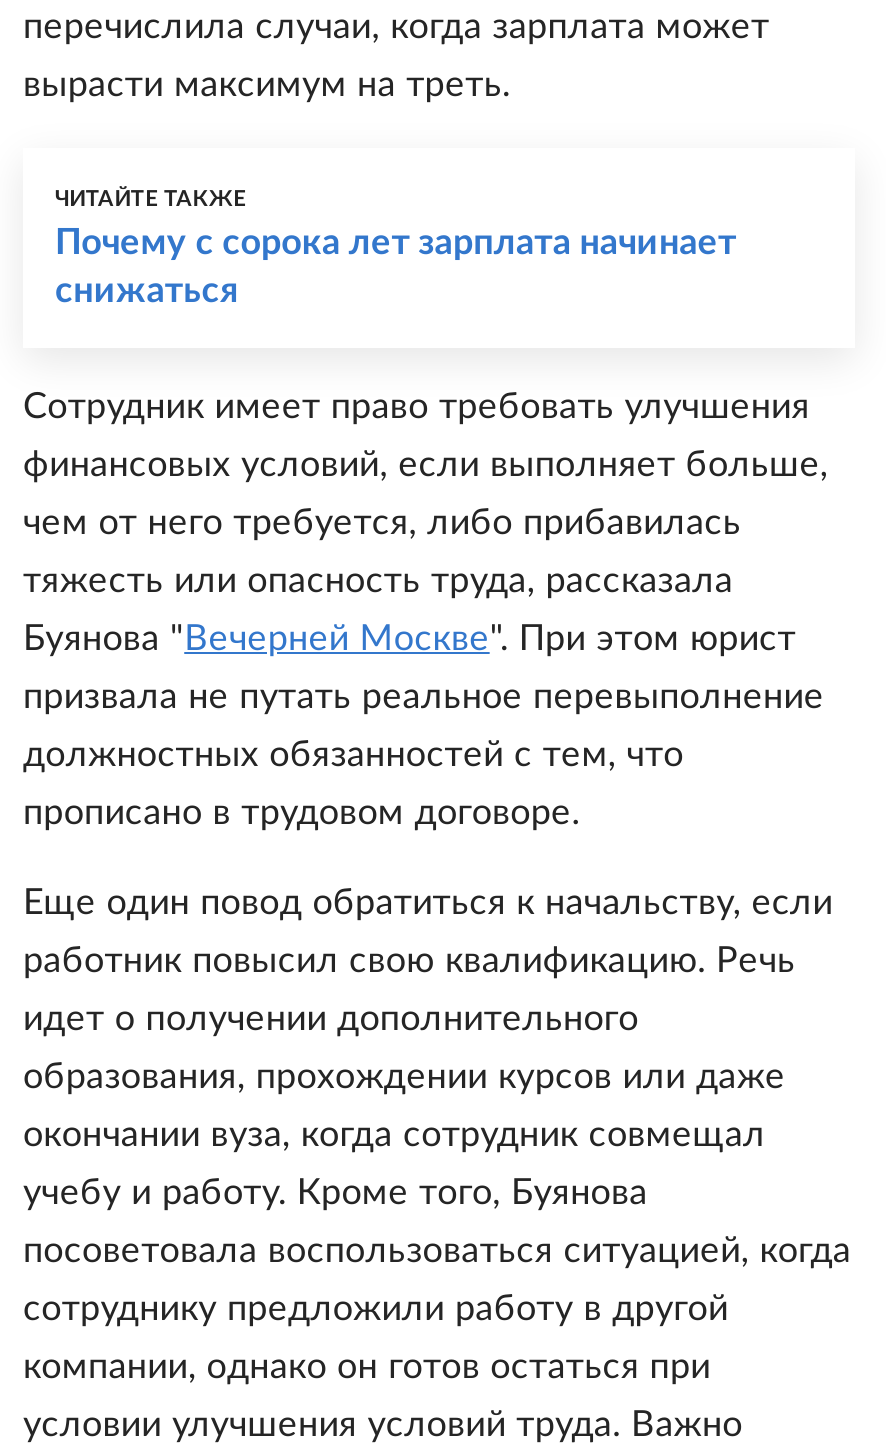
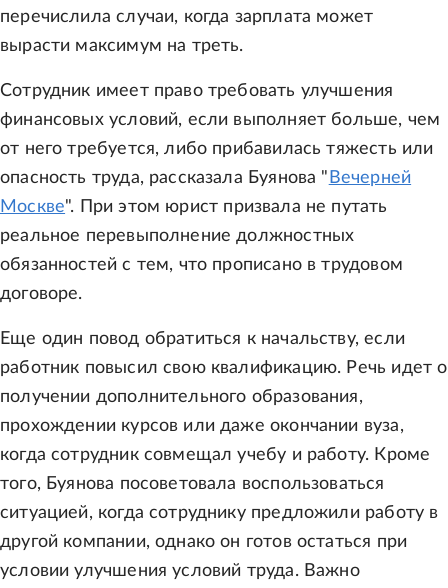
[55,188,736,310] ЧИТАЙТЕ ТАКЖЕ | Почему с сорока лет зарплата начинает | снижаться -> none

